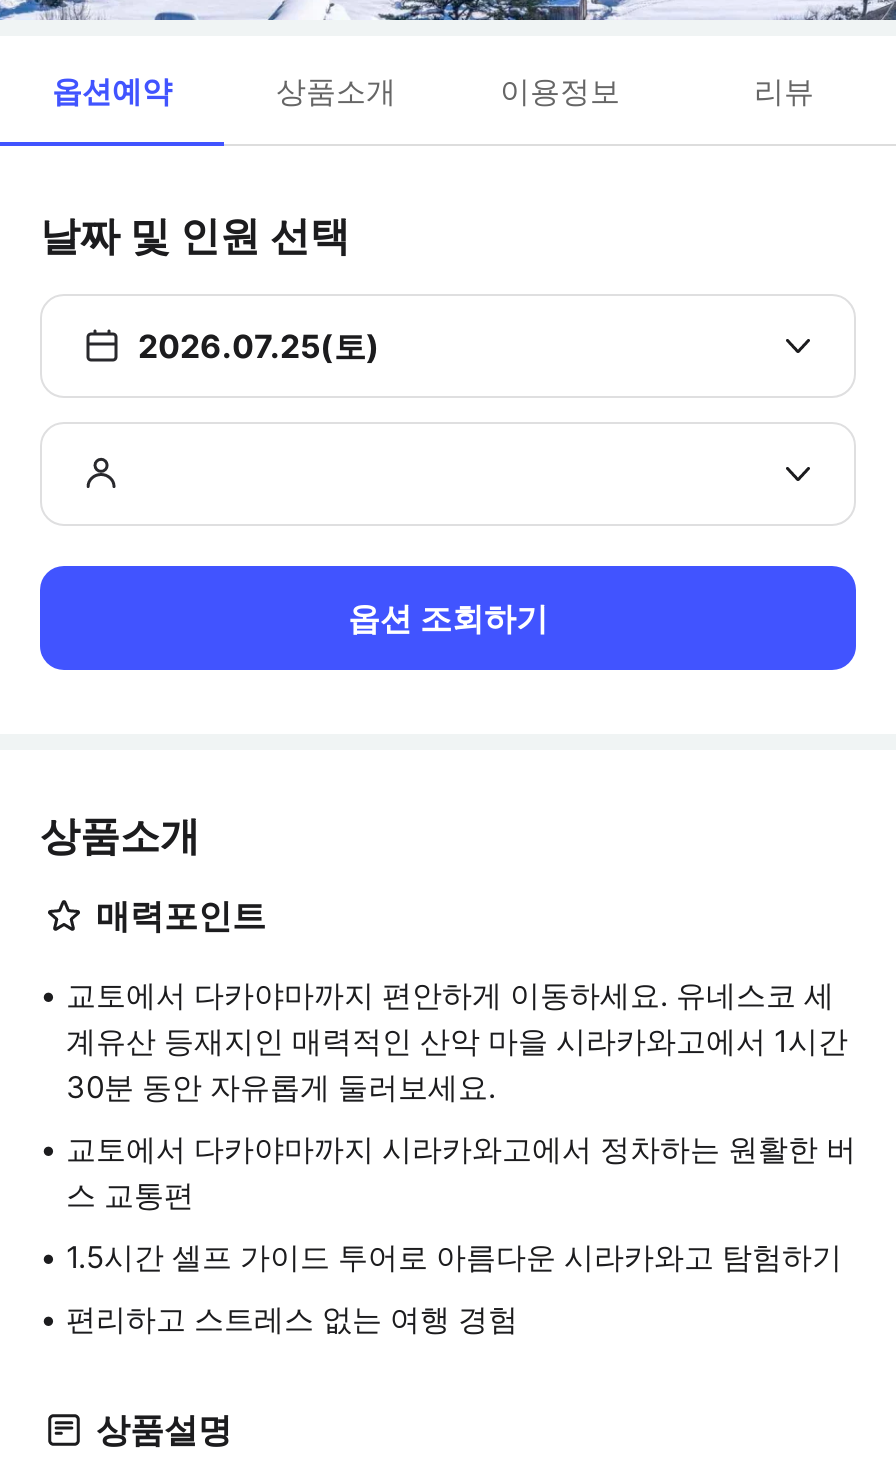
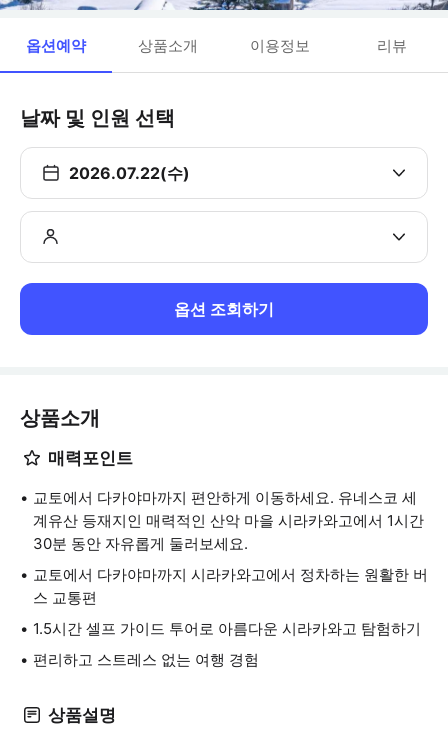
[138,326,380,366] 2026.07.25(토) -> [69,163,190,183] 2026.07.22(수)

